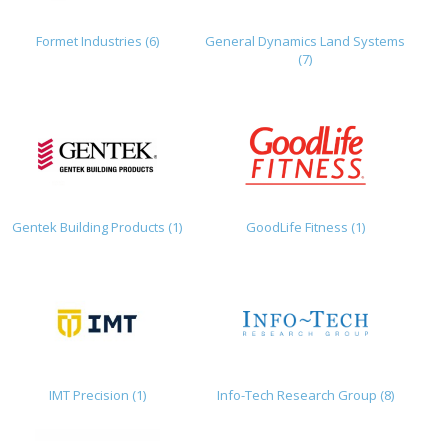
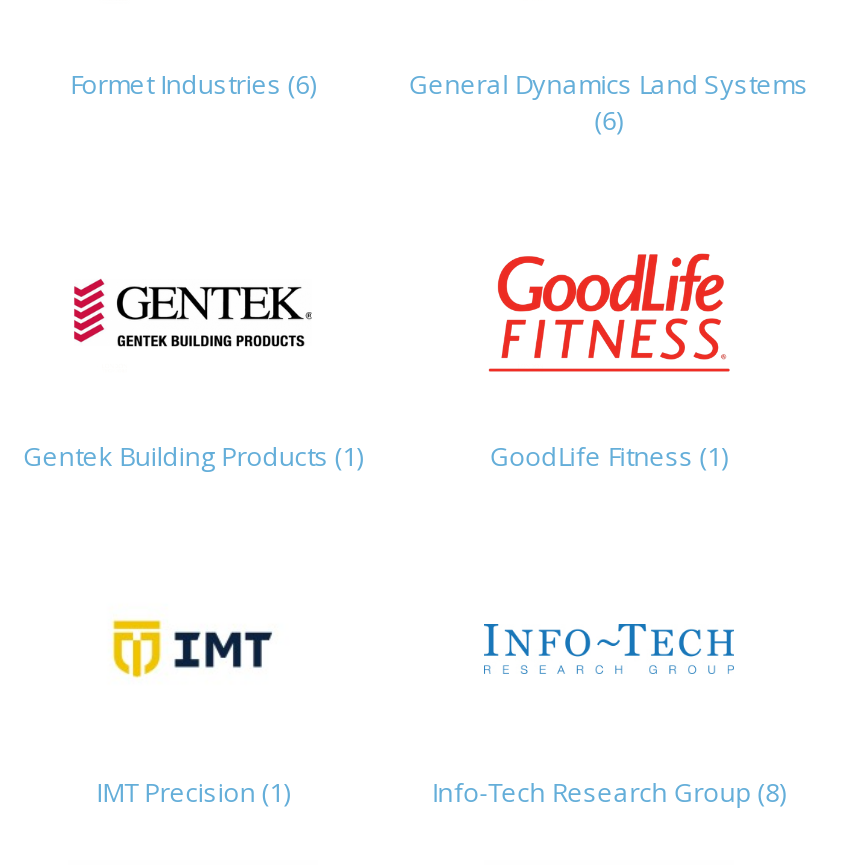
[298,50,312,68] (7) -> [594,101,622,137] (6)

